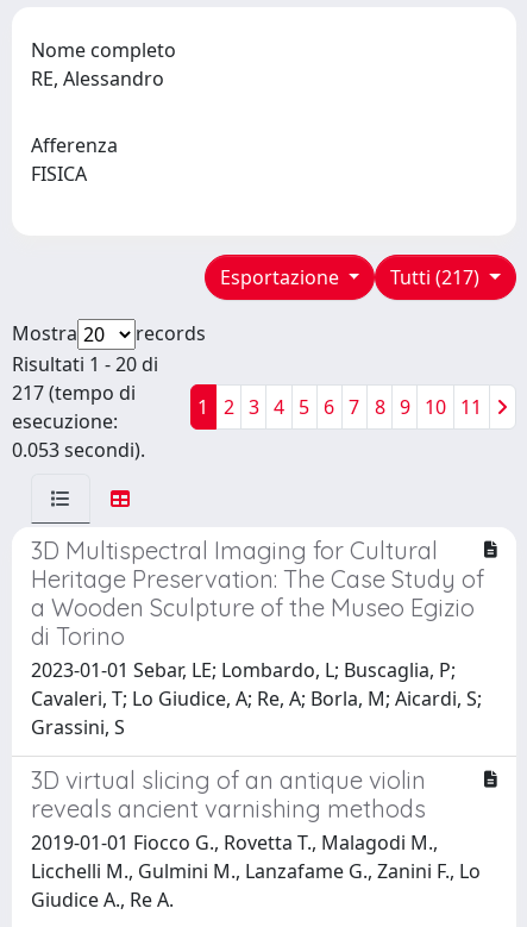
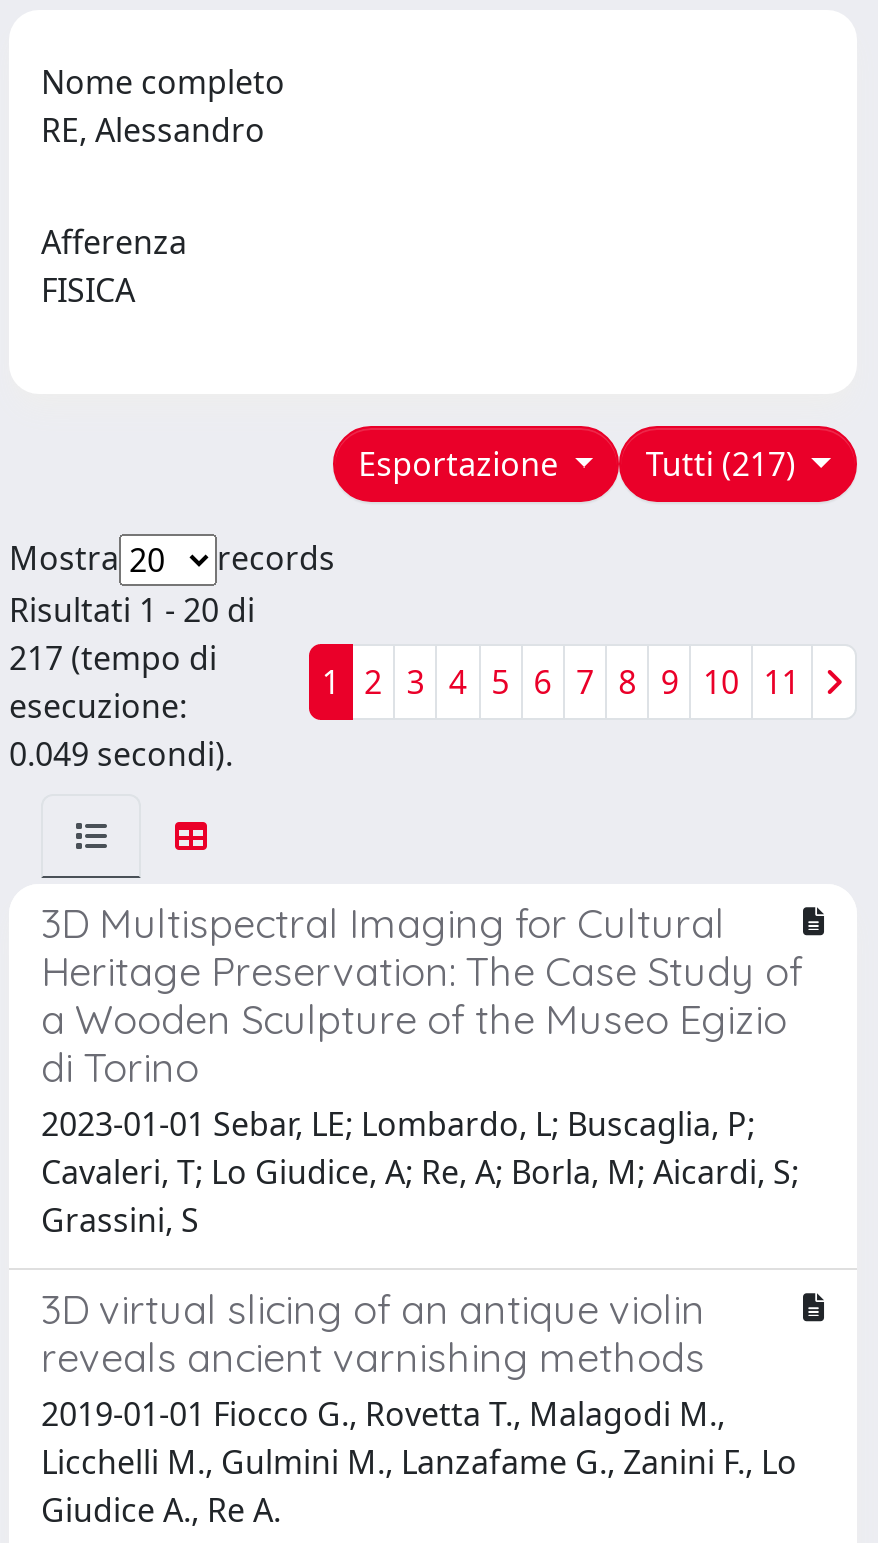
[12,436,145,463] 0.053 secondi). -> [9,732,233,776] 0.049 secondi).

